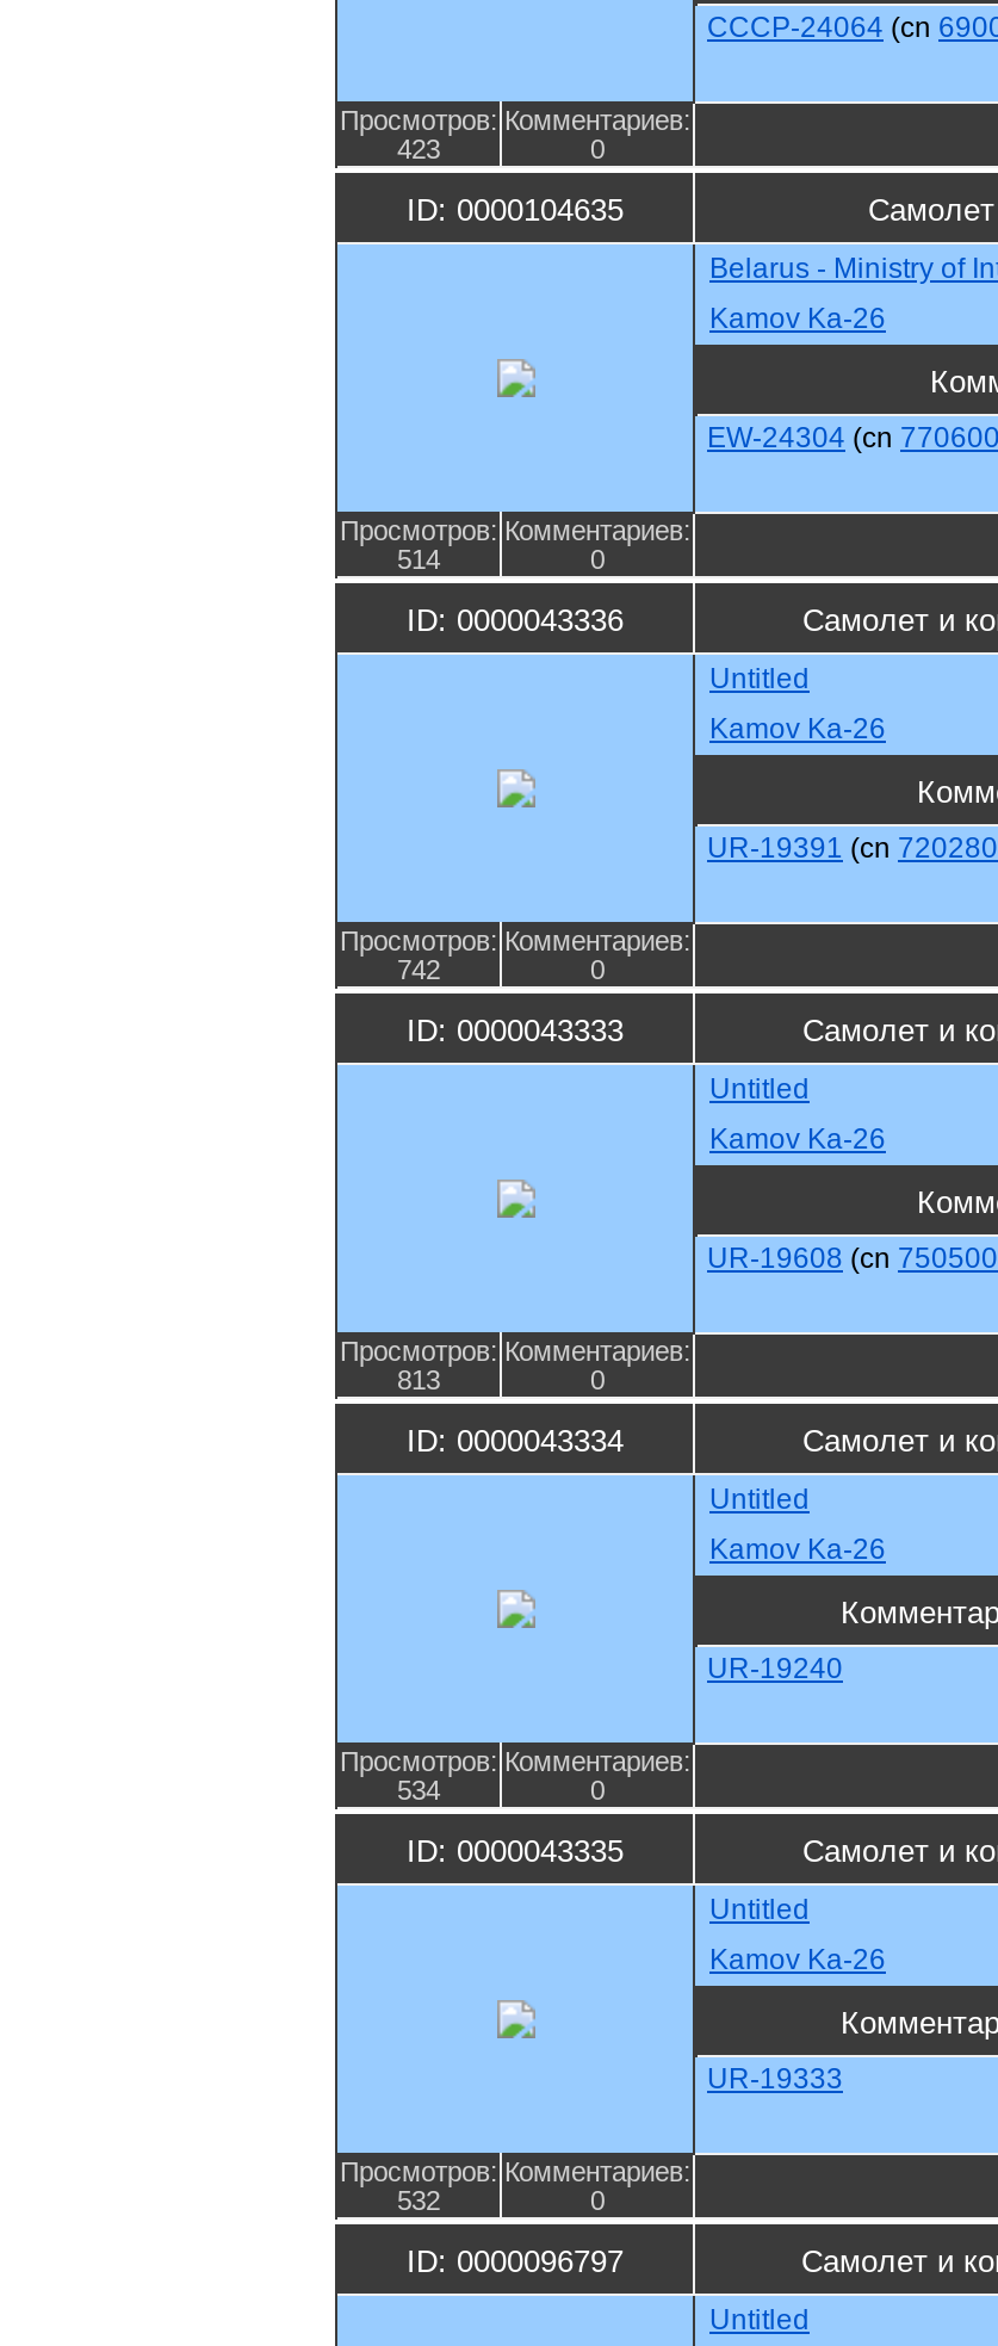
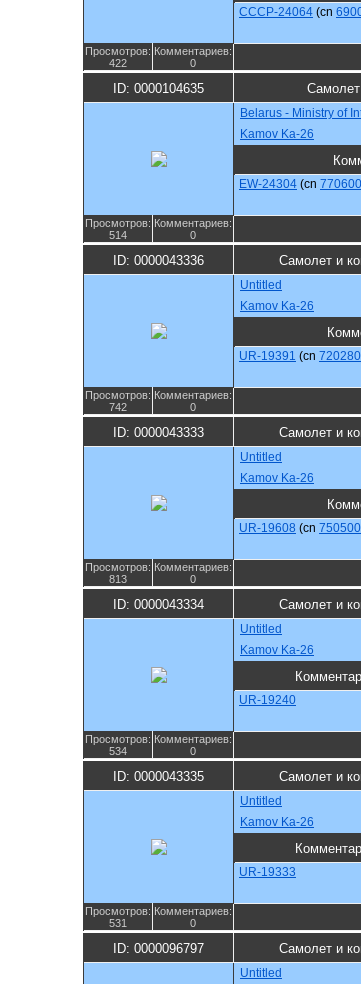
[397,135,440,163] 423 -> [109,57,127,69] 422
[397,2186,440,2215] 532 -> [109,917,127,929] 531

